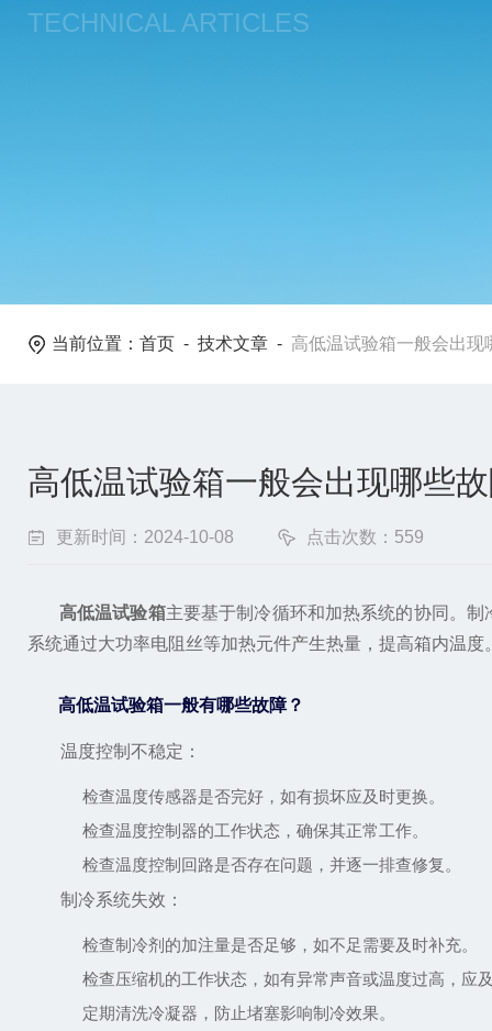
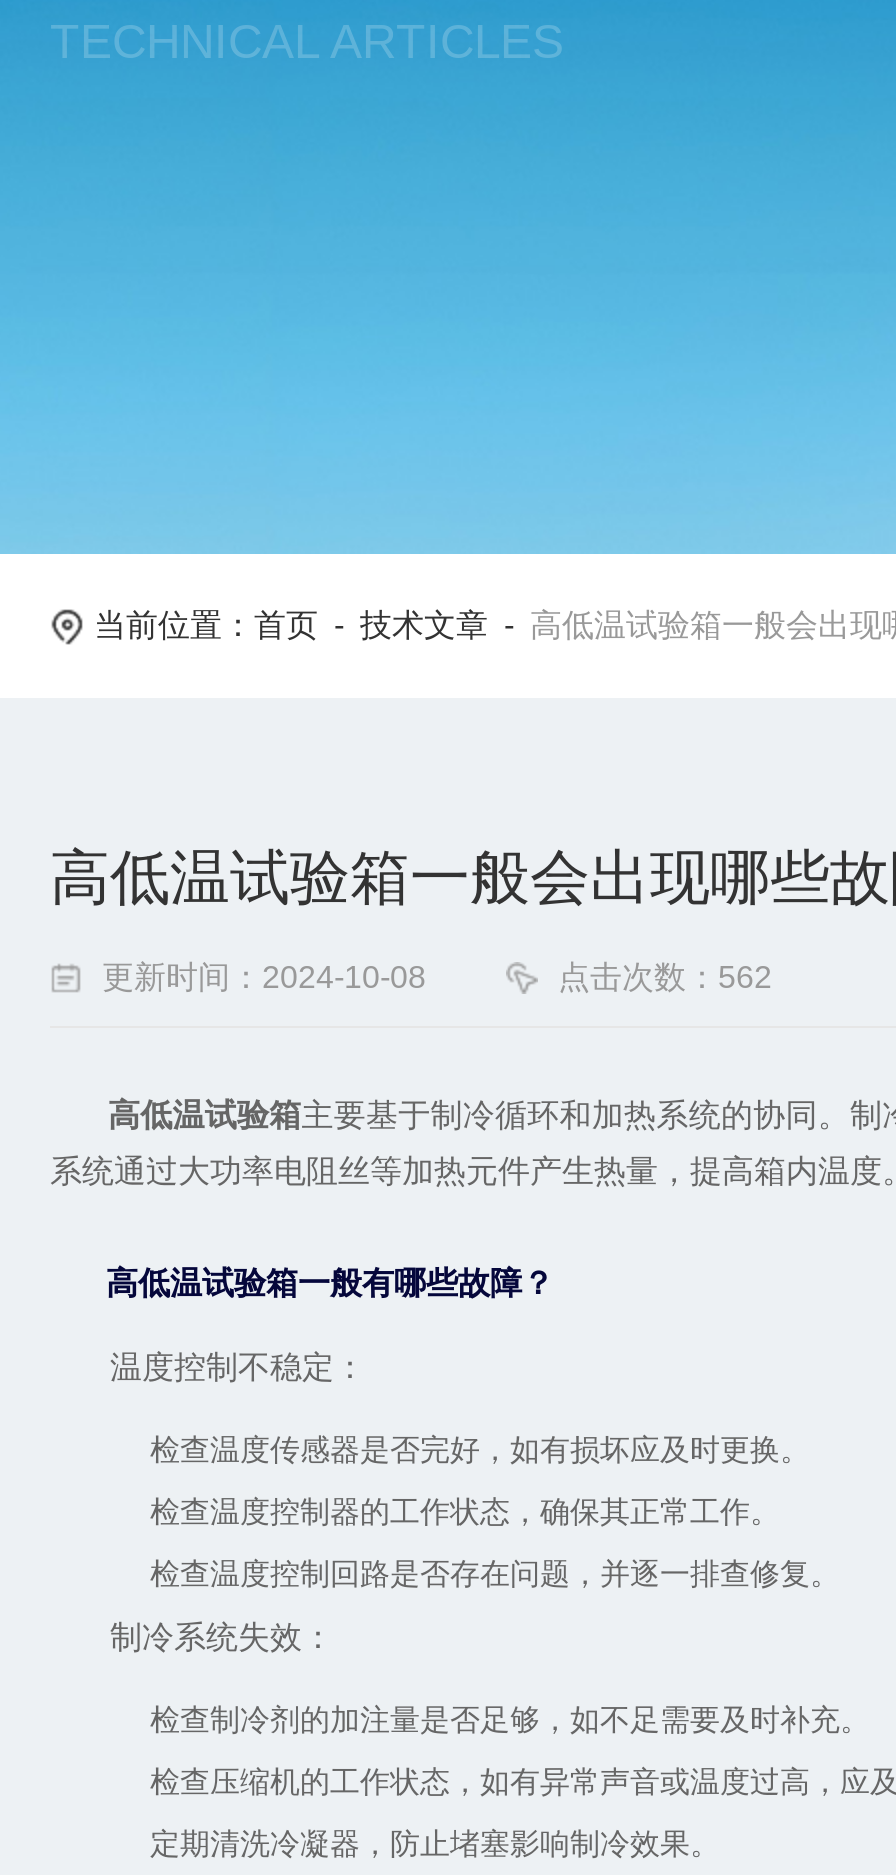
[306,528,424,546] 点击次数：559 -> [558,960,772,994] 点击次数：562

